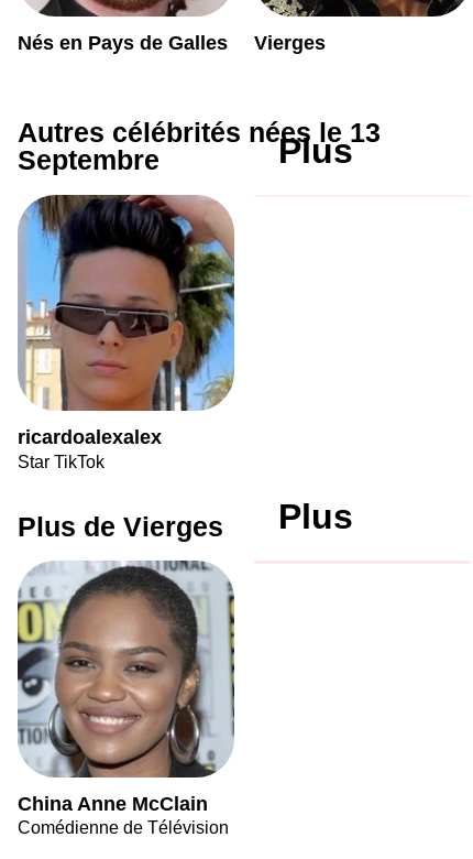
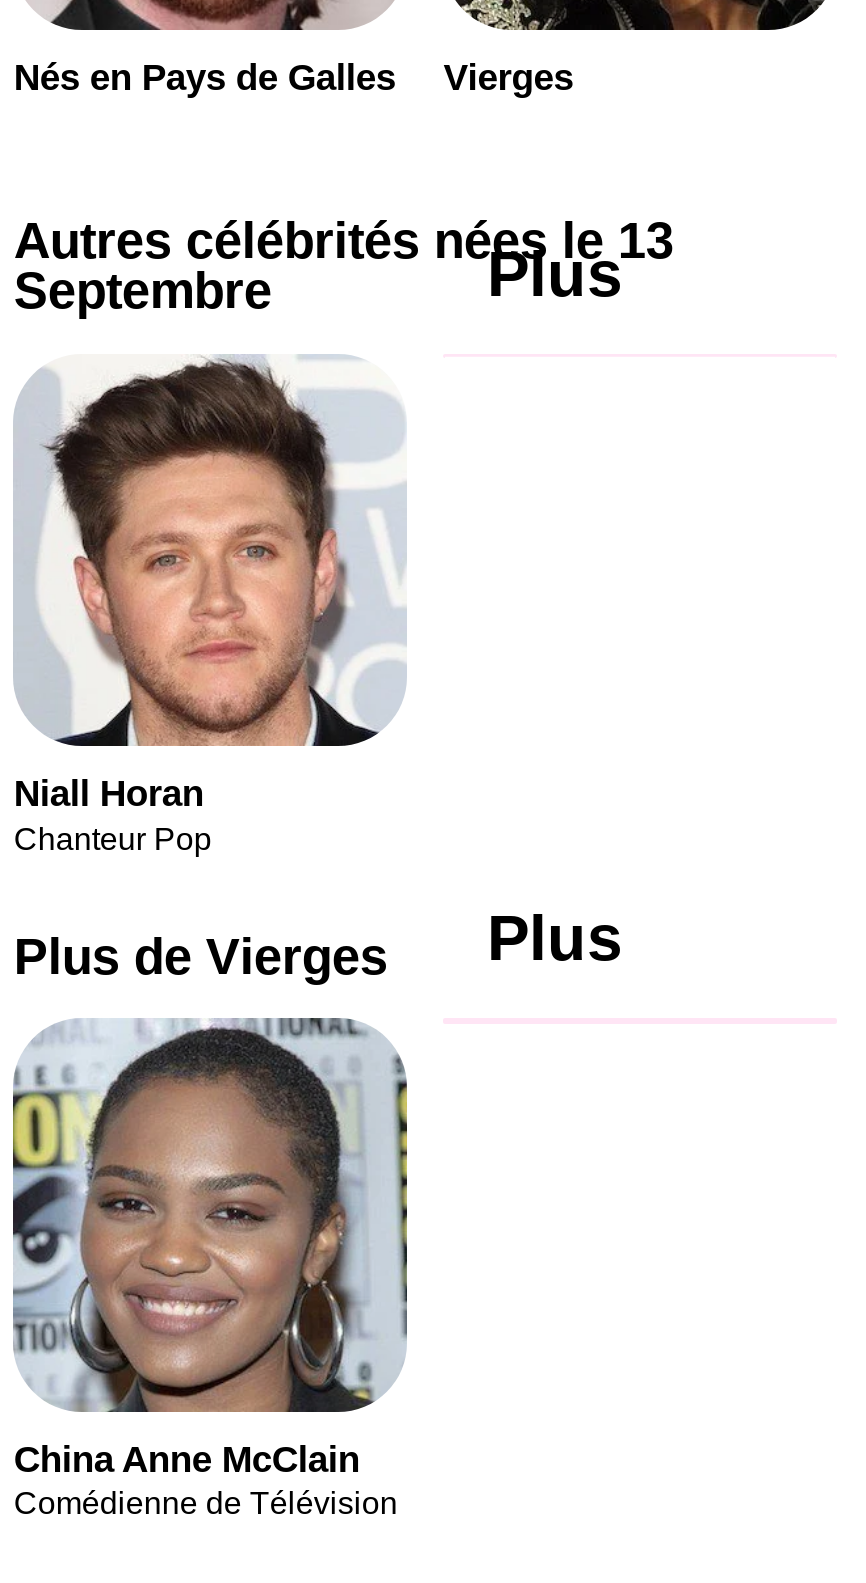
[18,194,235,471] [image] | ricardoalexalex | Star TikTok -> [14,354,407,855] [image] | Niall Horan | Chanteur Pop

